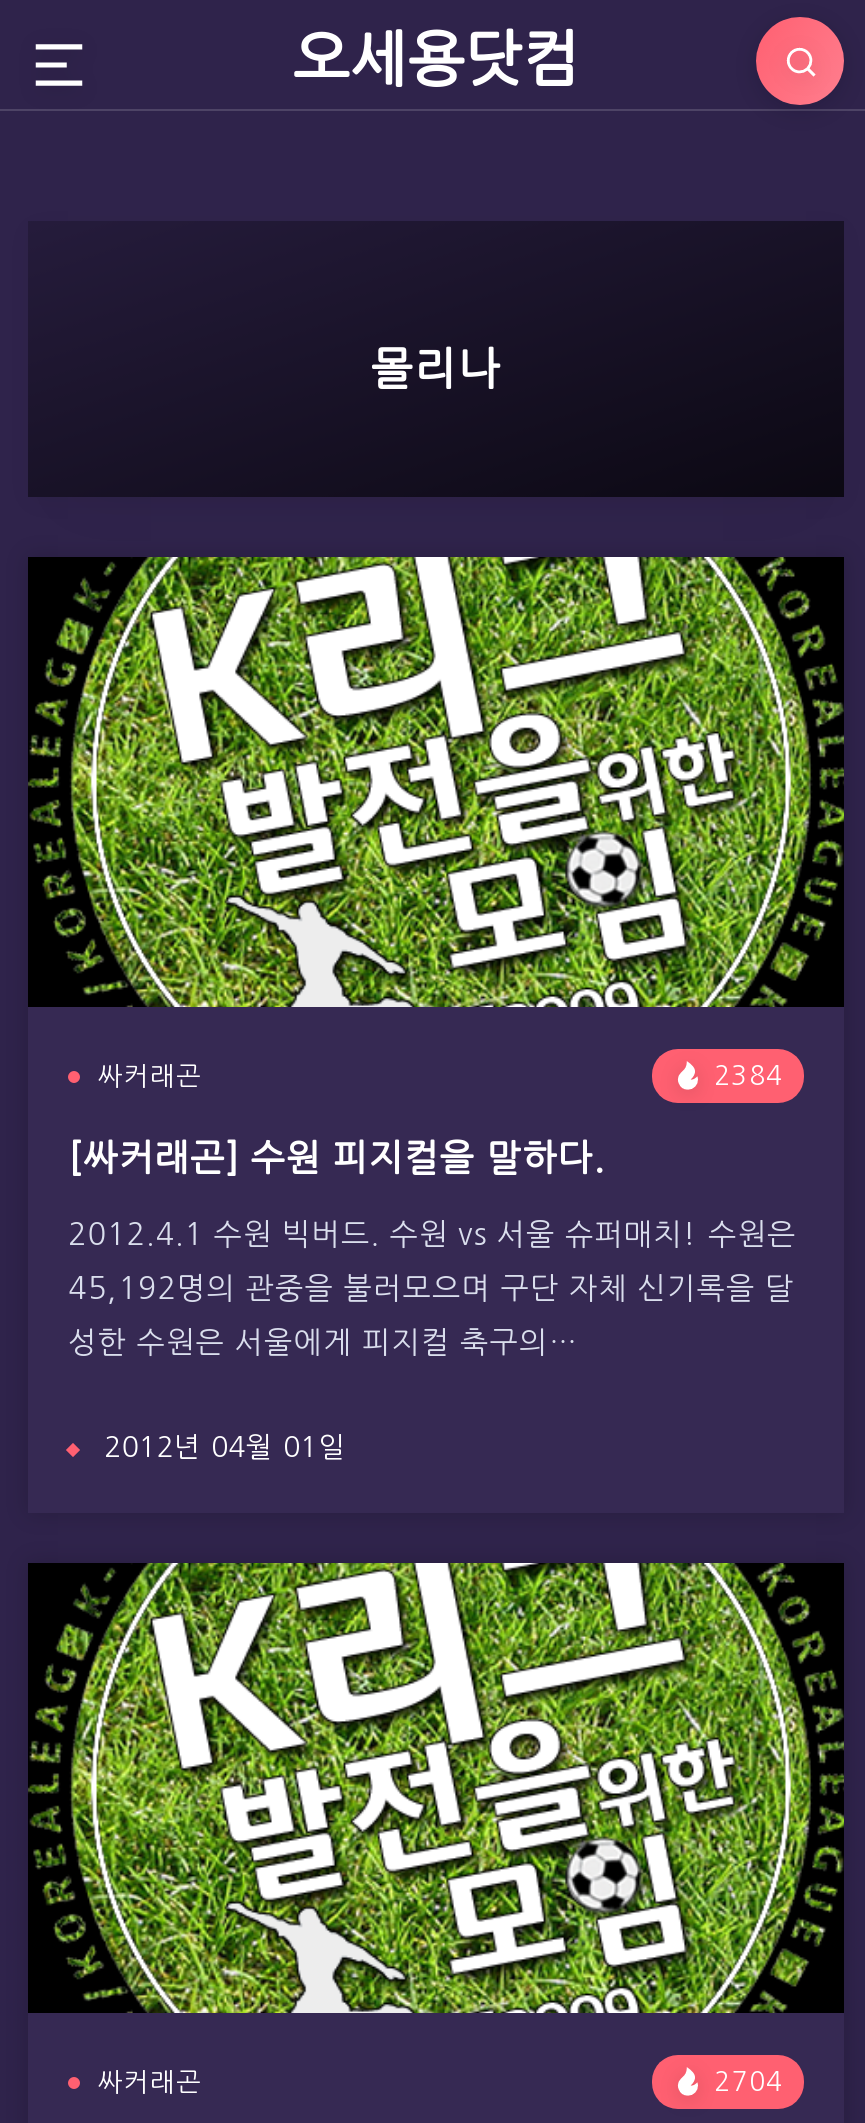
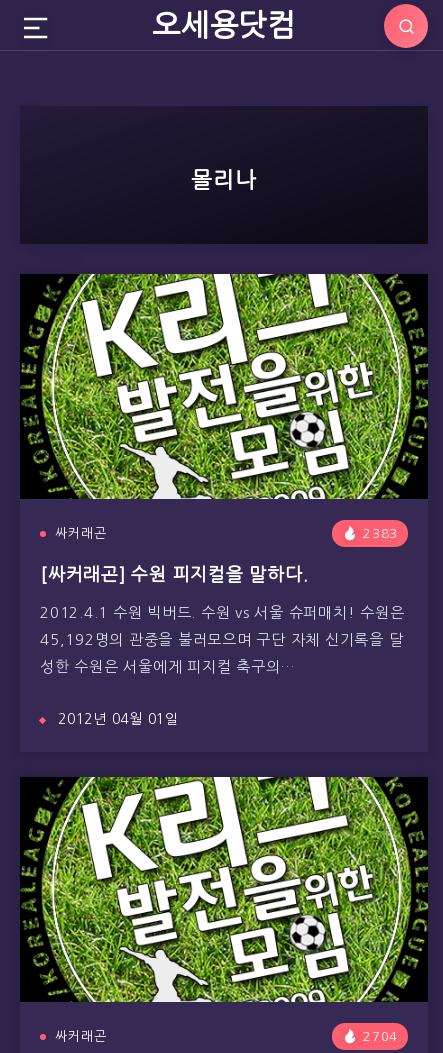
[704,1063,784,1089] 2384 -> [358,527,398,540] 2383

